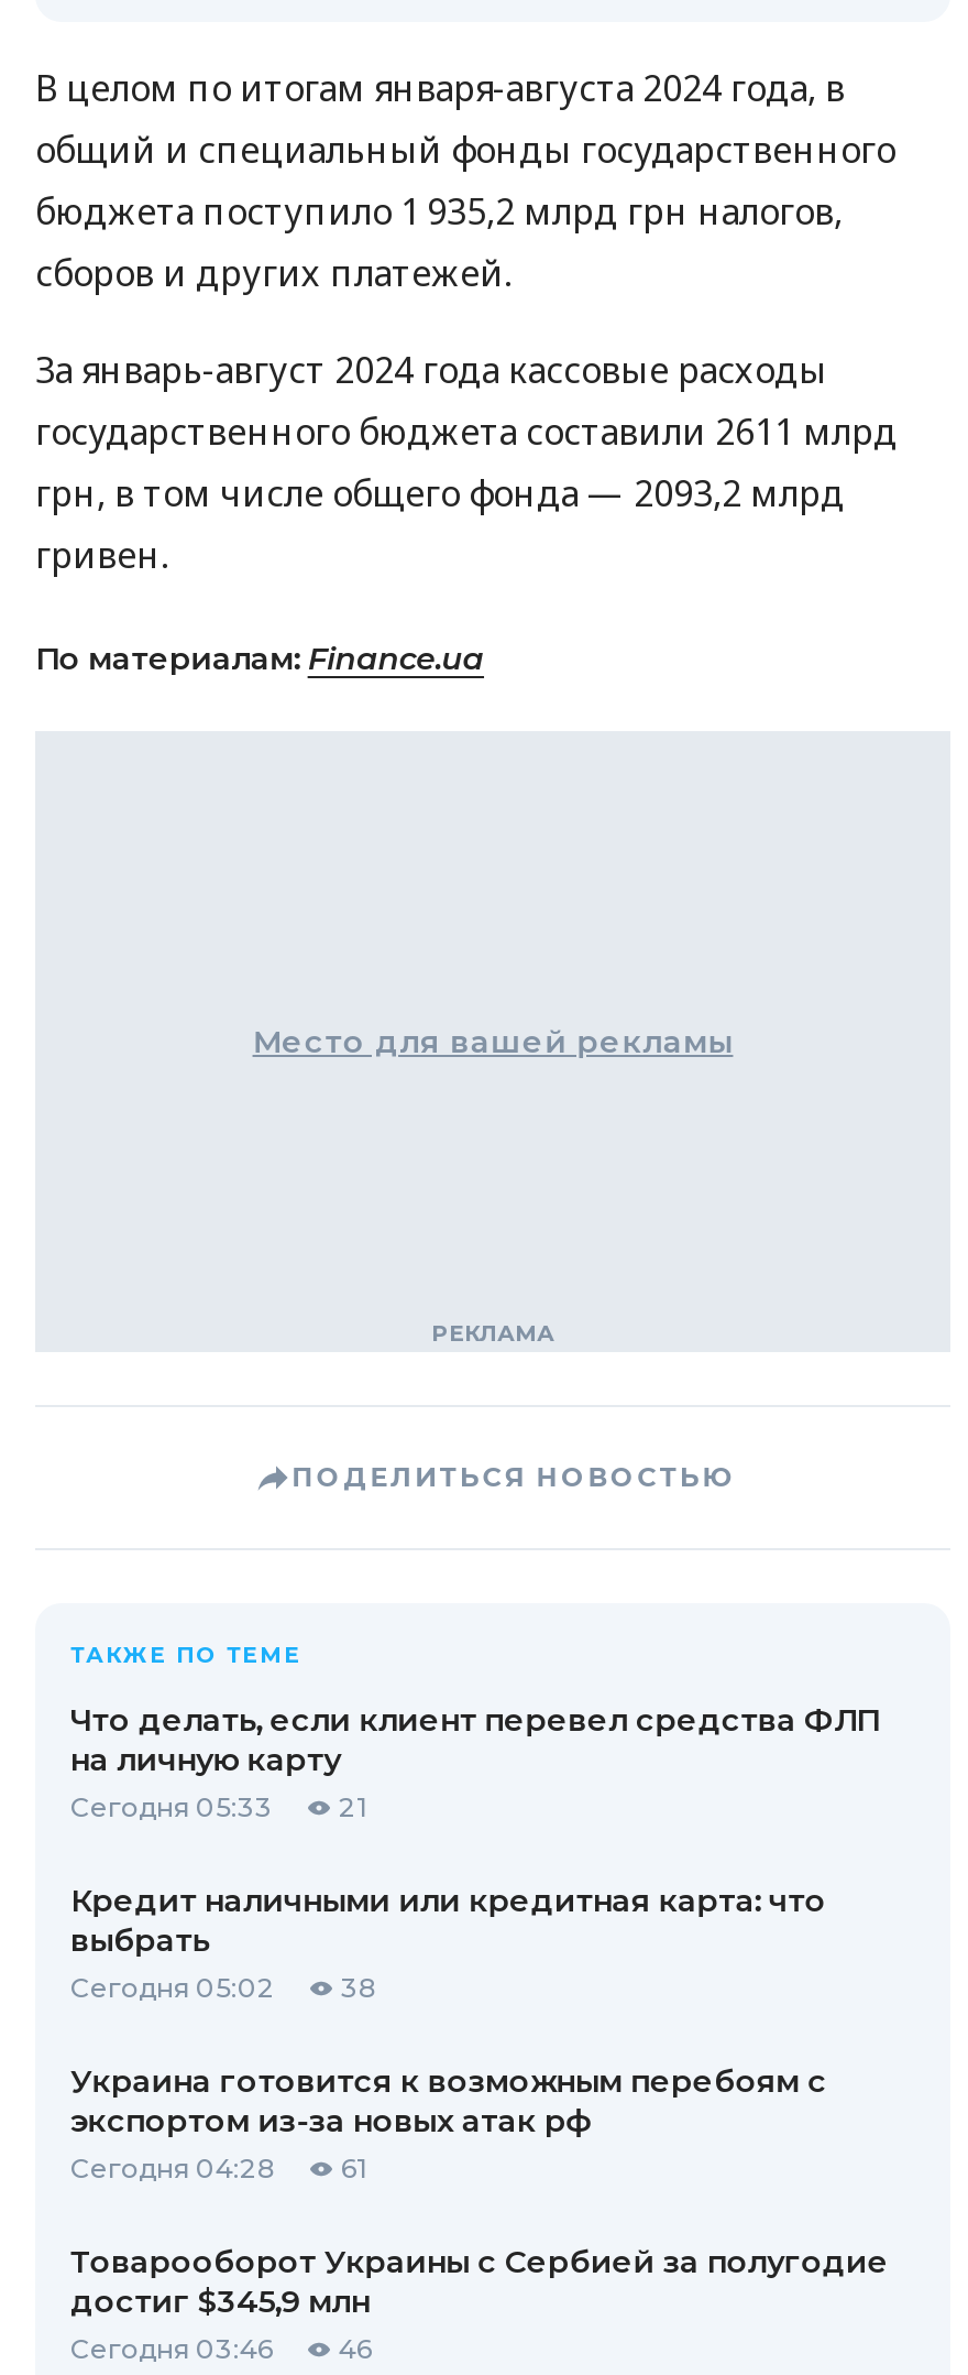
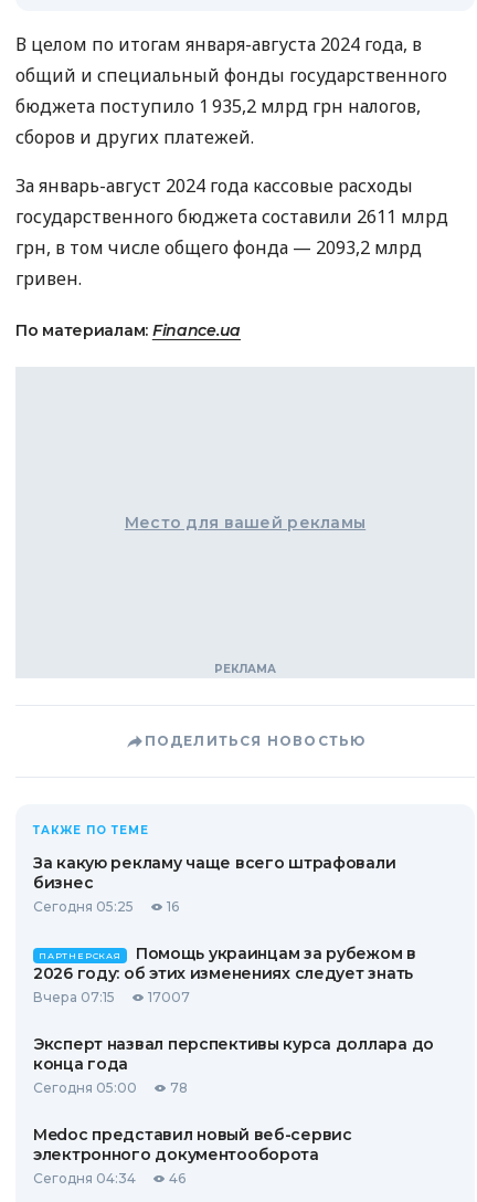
[70,1700,879,1823] Что делать, если клиент перевел средства ФЛП | на личную карту | Сегодня 05:33 | 21 -> [33,853,396,915] За какую рекламу чаще всего штрафовали | бизнес | Сегодня 05:25 | 16
[70,1881,826,2004] Кредит наличными или кредитная карта: что | выбрать | Сегодня 05:02 | 38 -> [33,943,416,1005] ПАРТНЕРСКАЯ | Помощь украинцам за рубежом в | 2026 году: об этих изменениях следует знать | Вчера 07:15 | 17007
[70,2061,827,2185] Украина готовится к возможным перебоям с | экспортом из-за новых атак рф | Сегодня 04:28 | 61 -> [33,1034,434,1096] Эксперт назвал перспективы курса доллара до | конца года | Сегодня 05:00 | 78
[70,2242,889,2365] Товарооборот Украины с Сербией за полугодие | достиг $345,9 млн | Сегодня 03:46 -> [33,1125,352,1187] Medoc представил новый веб-сервис | электронного документооборота | Сегодня 04:34

